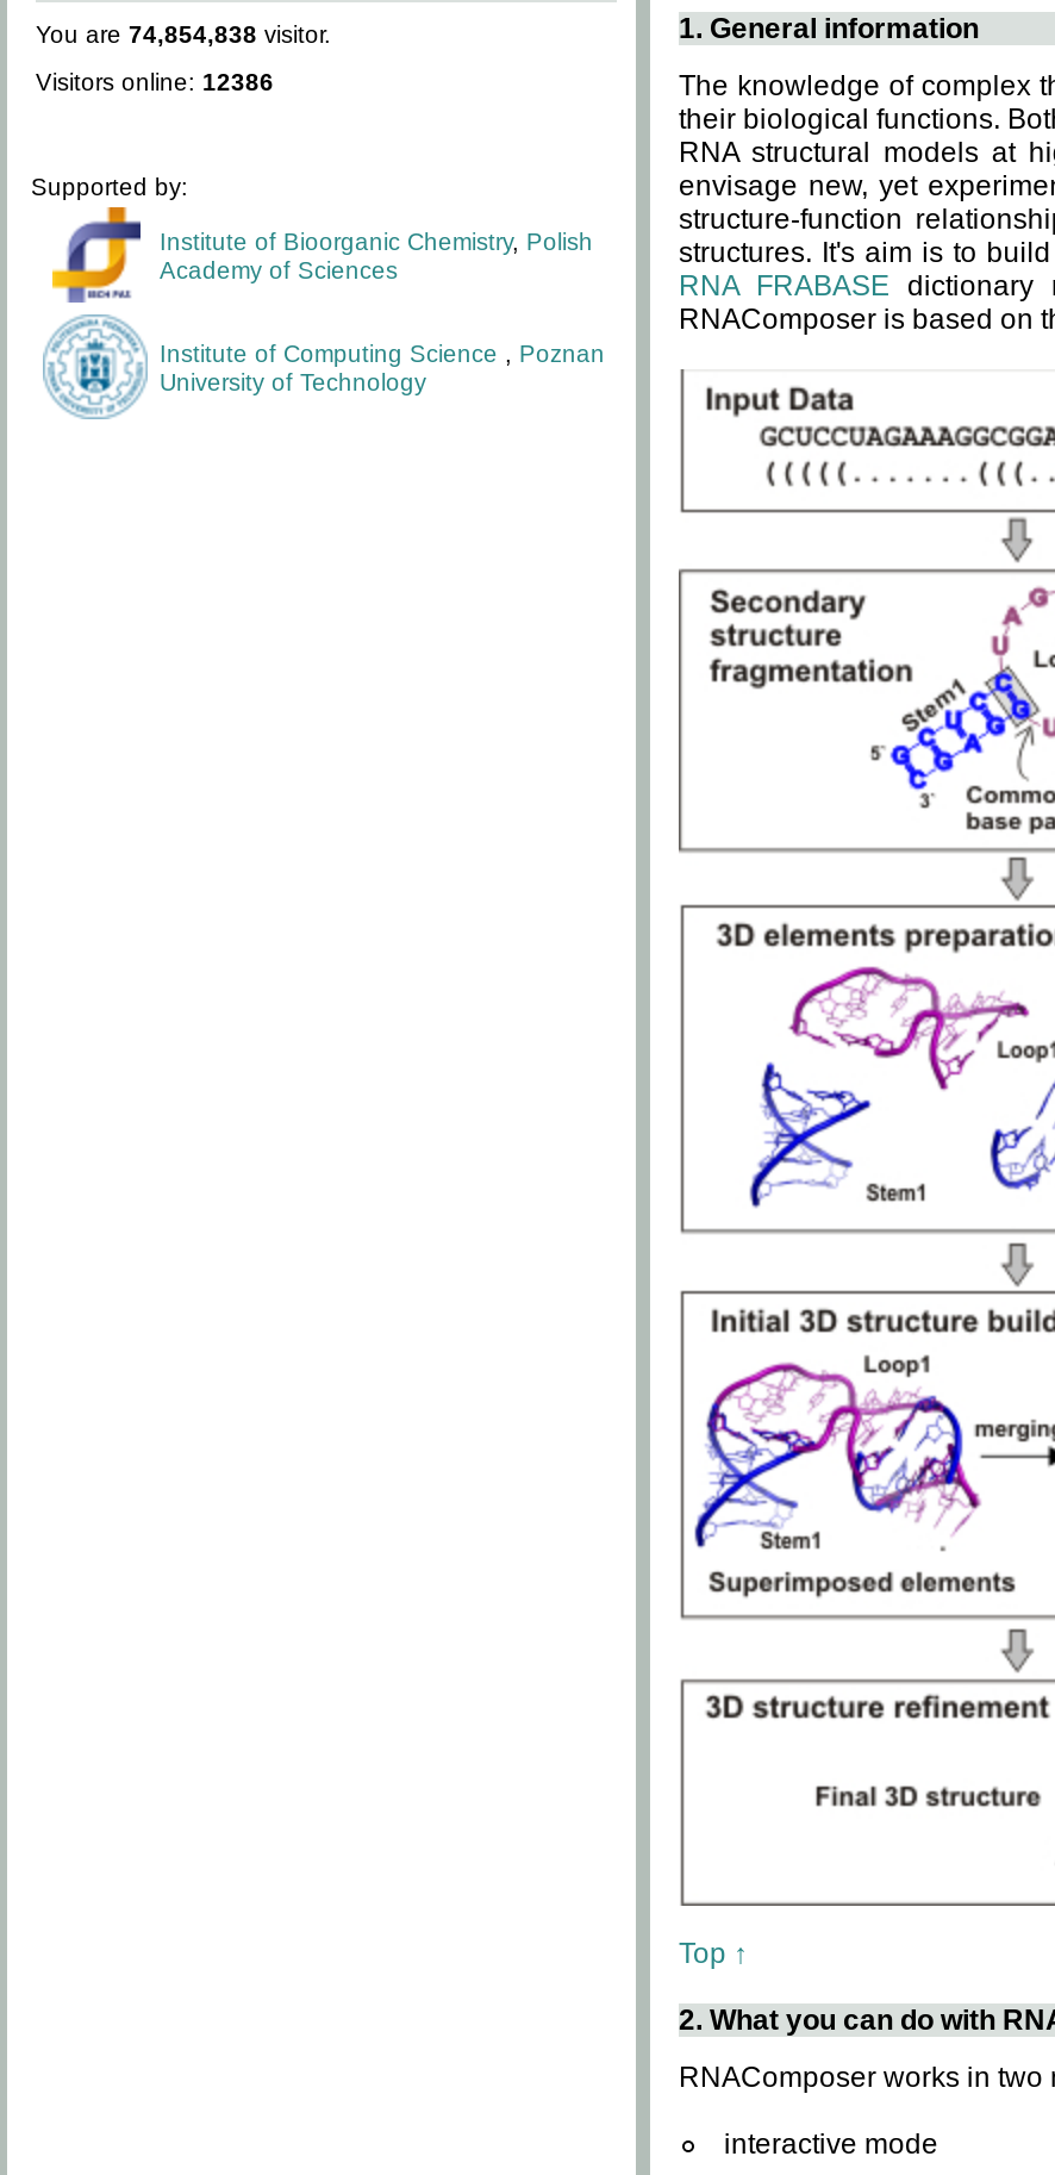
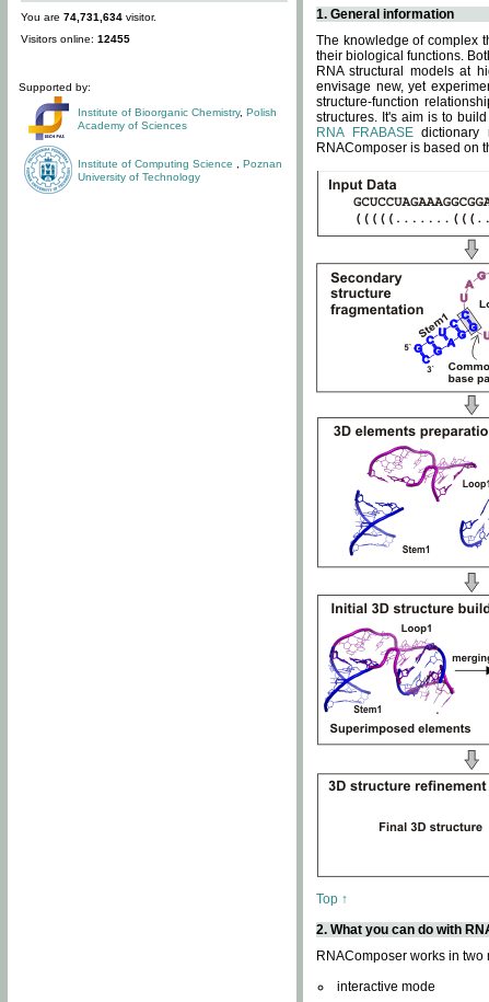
[36,21,331,48] You are 74,854,838 visitor. -> [21,11,156,23] You are 74,731,634 visitor.
[36,69,274,95] Visitors online: 12386 -> [21,33,130,45] Visitors online: 12455

